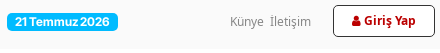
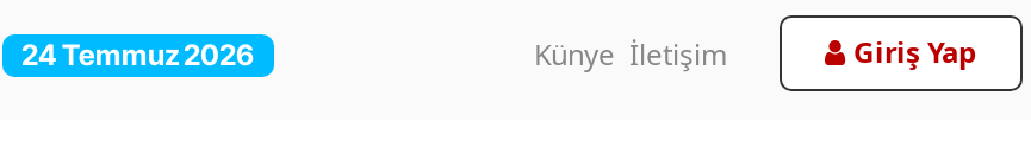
[15,14,110,29] 21 Temmuz 2026 -> [21,37,255,72] 24 Temmuz 2026

